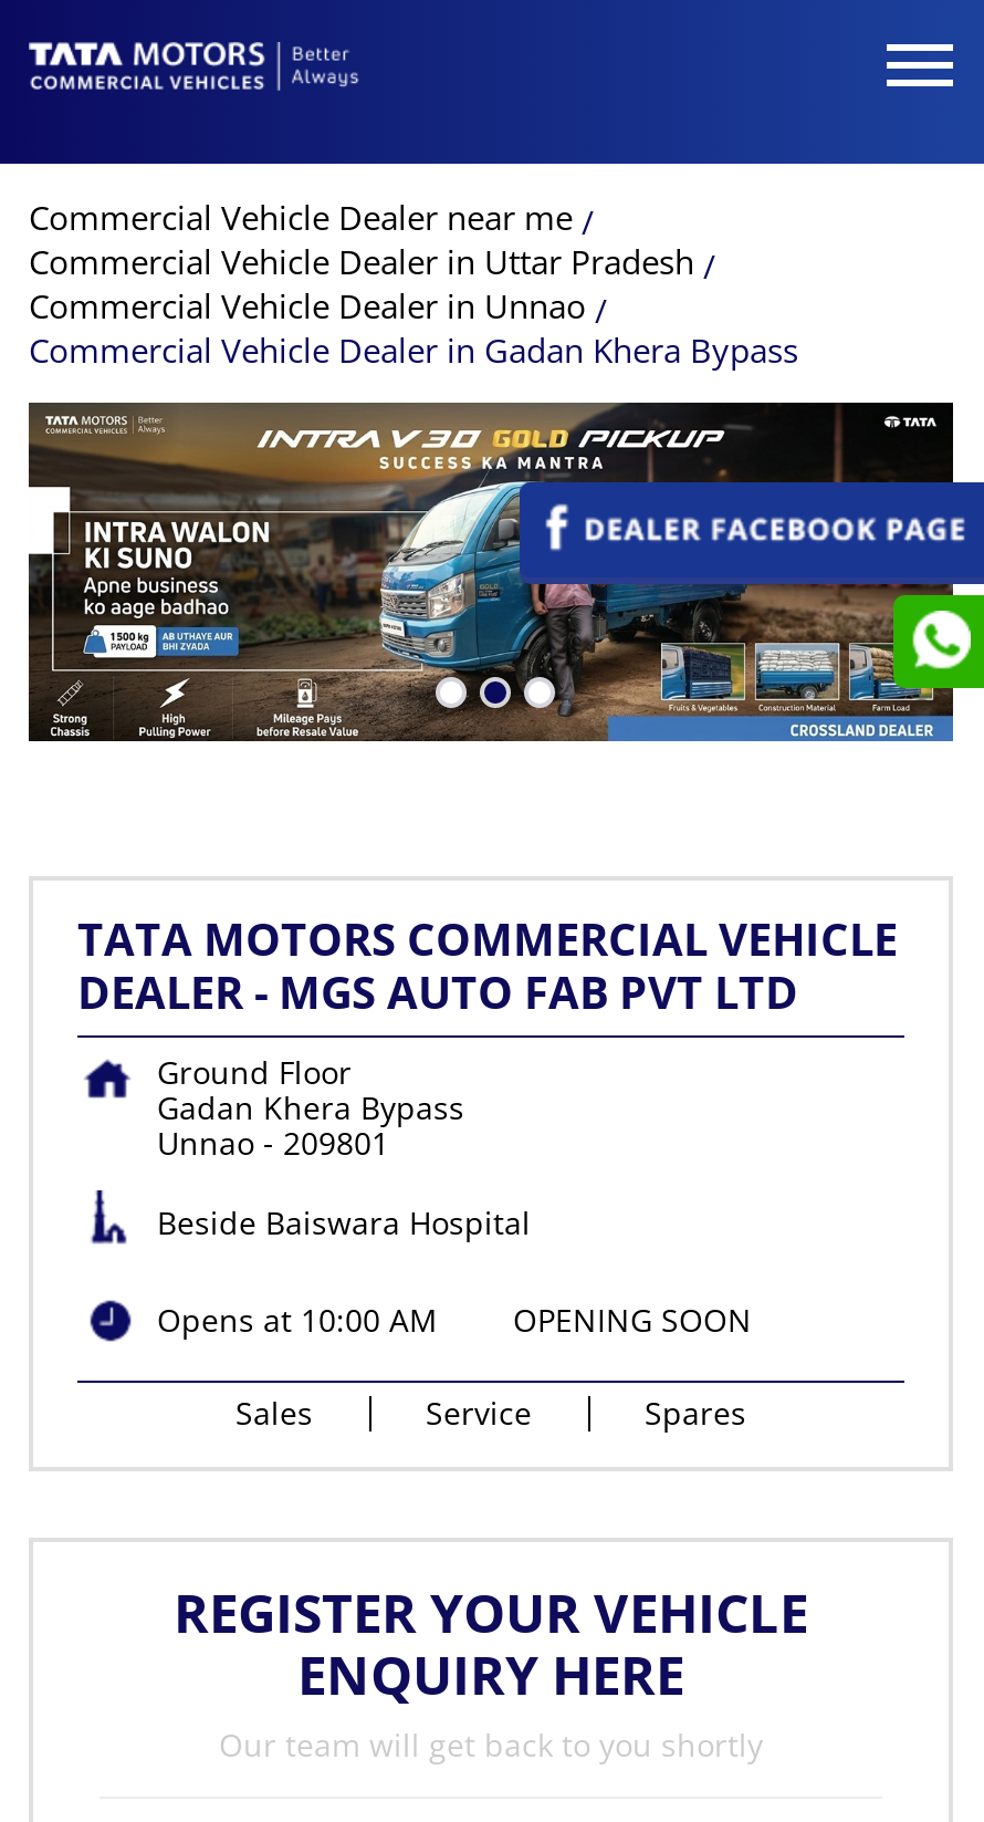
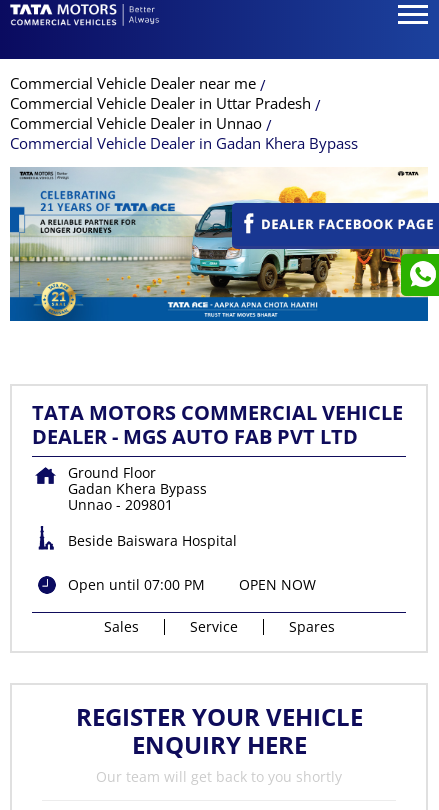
[27,400,955,743] [image] -> [9,167,429,322] [image]
[157,1300,752,1342] Opens at 10:00 AM | OPENING SOON -> [68,575,316,594] Open until 07:00 PM | OPEN NOW

